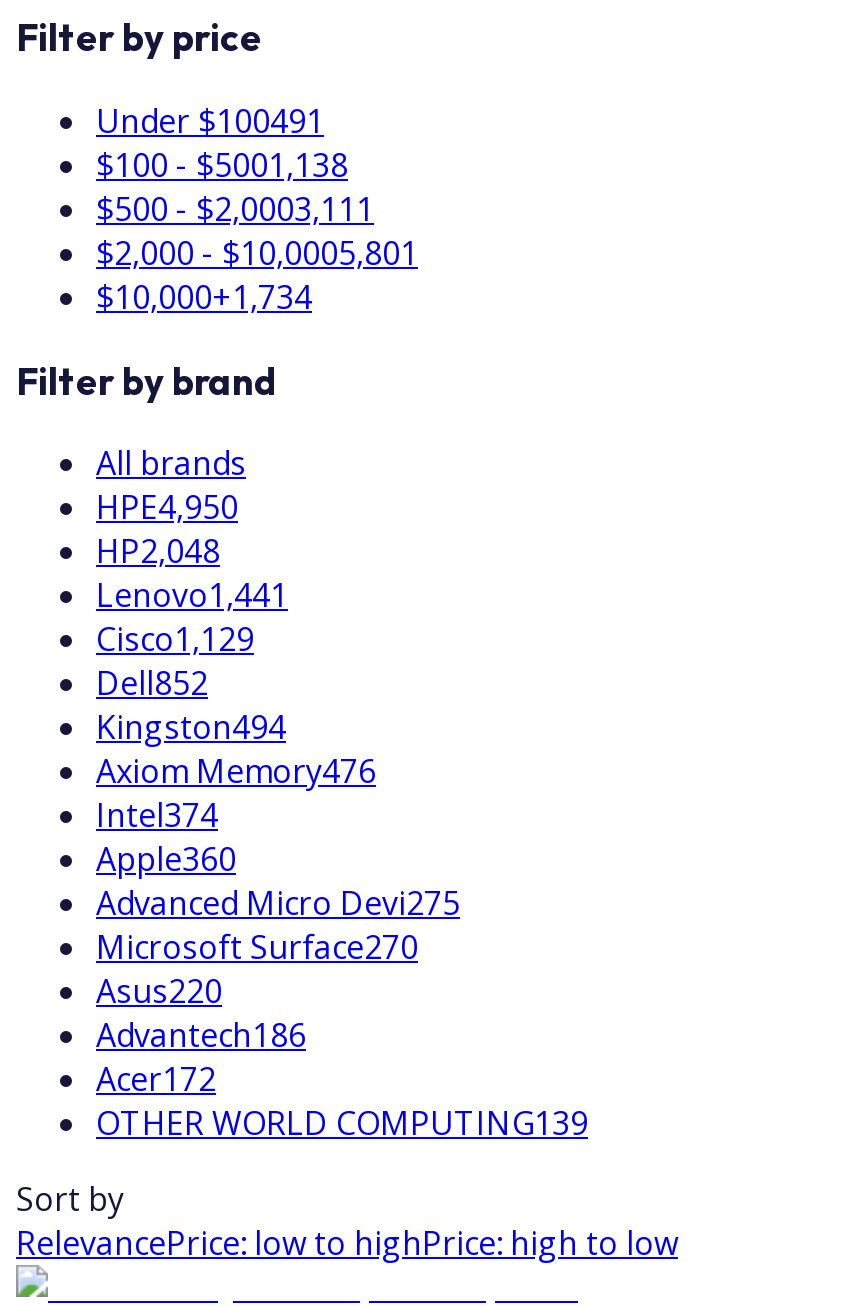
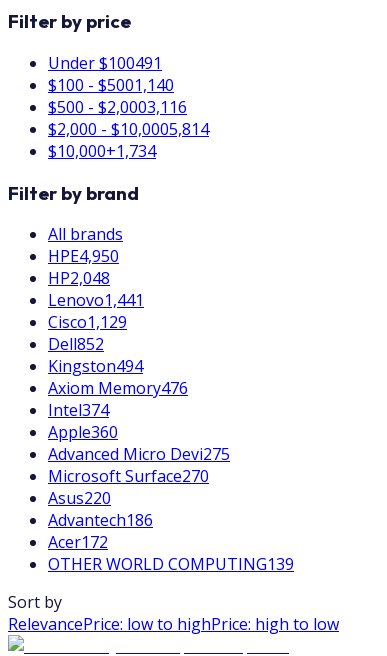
[96,143,348,187] $100 - $5001,138 -> [48,74,174,96] $100 - $5001,140
[96,187,374,231] $500 - $2,0003,111 -> [48,96,187,118] $500 - $2,0003,116
[96,231,418,275] $2,000 - $10,0005,801 -> [48,118,209,140] $2,000 - $10,0005,814

